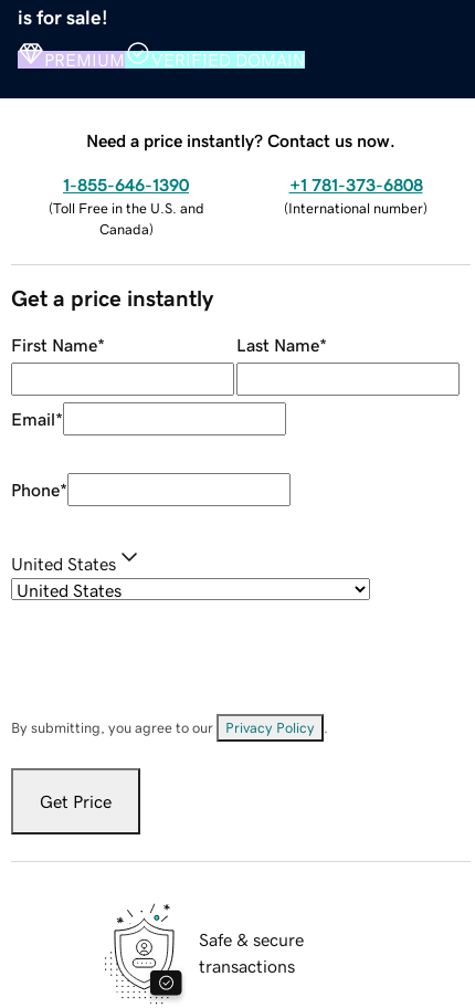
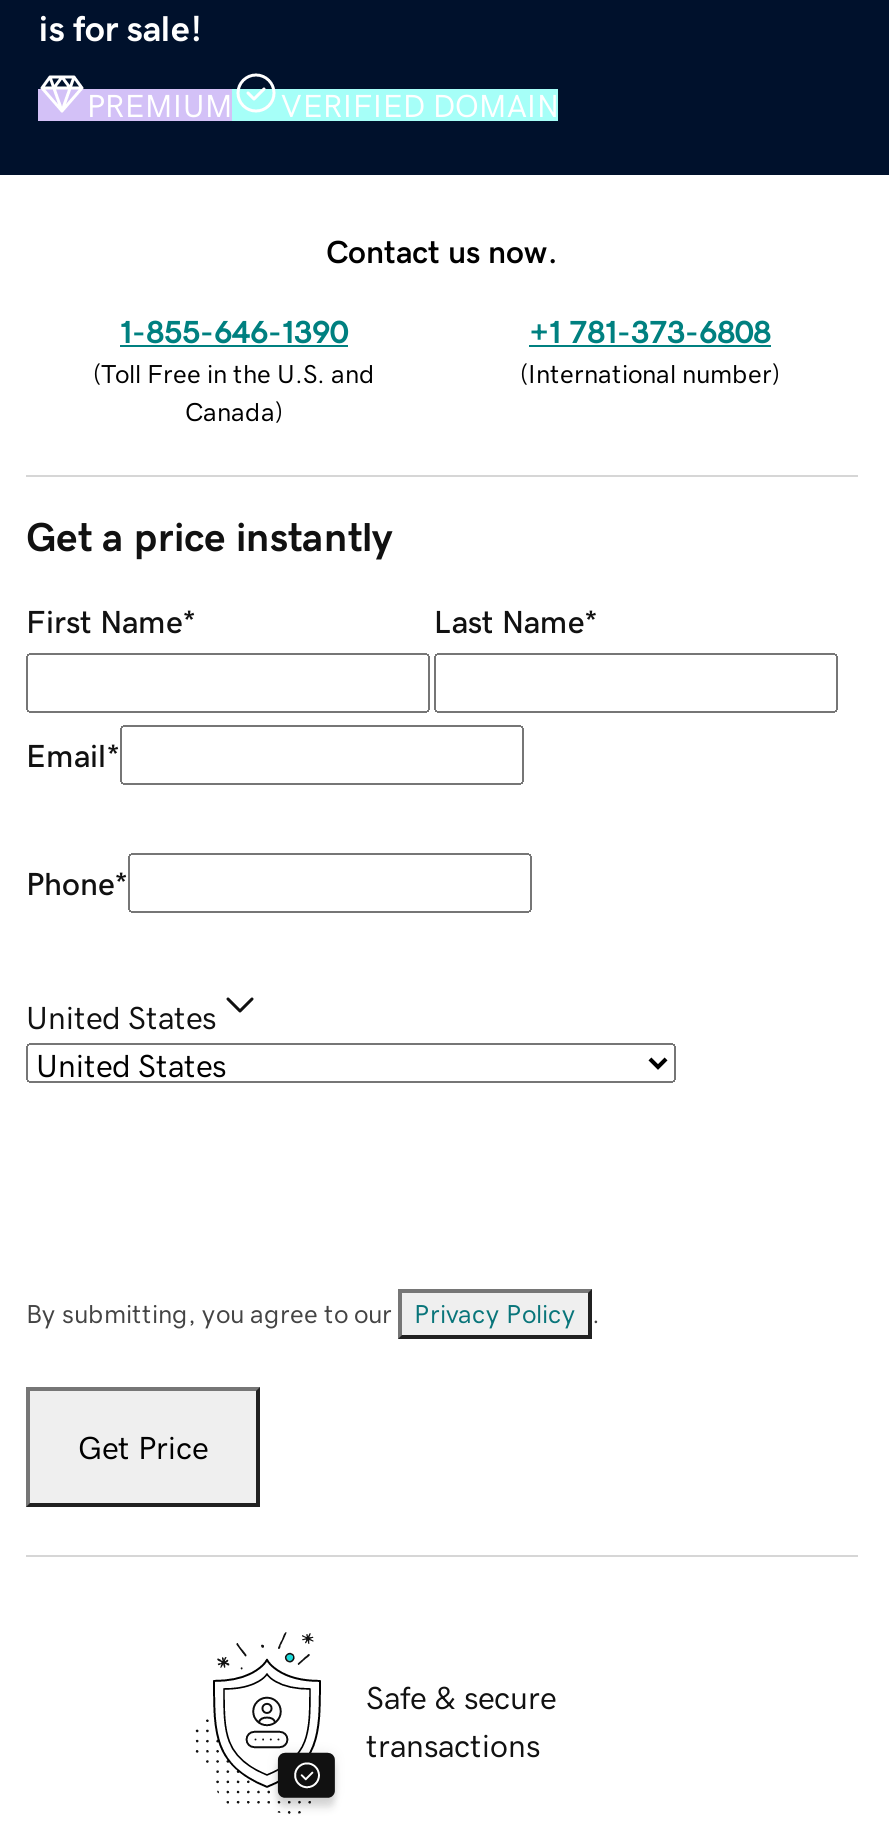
[86,131,395,149] Need a price instantly? Contact us now. -> [326,234,558,266] Contact us now.

